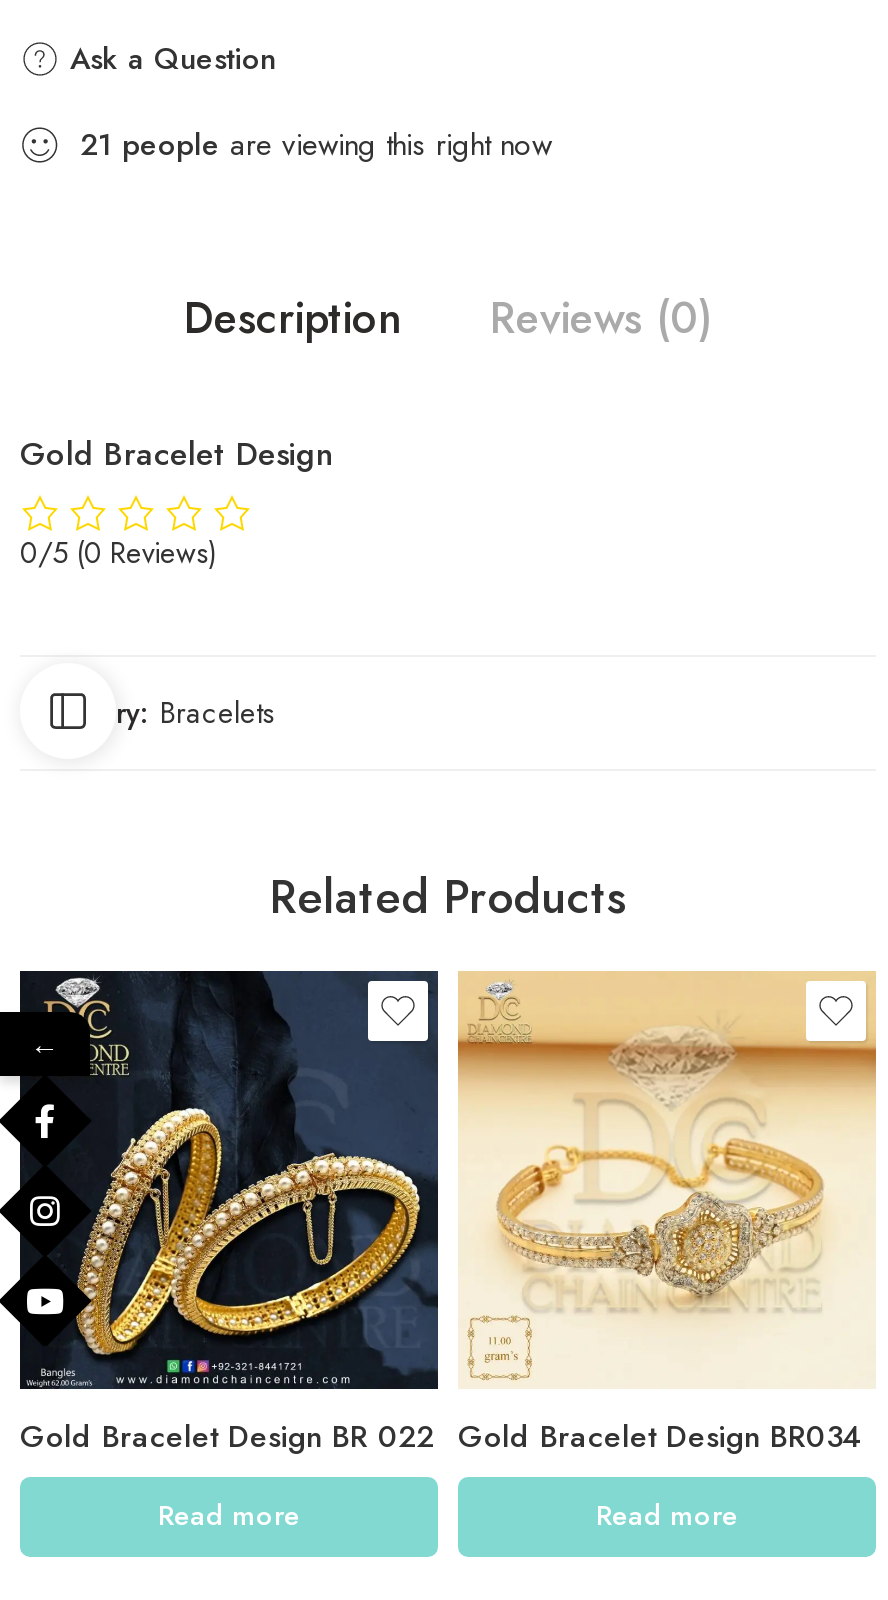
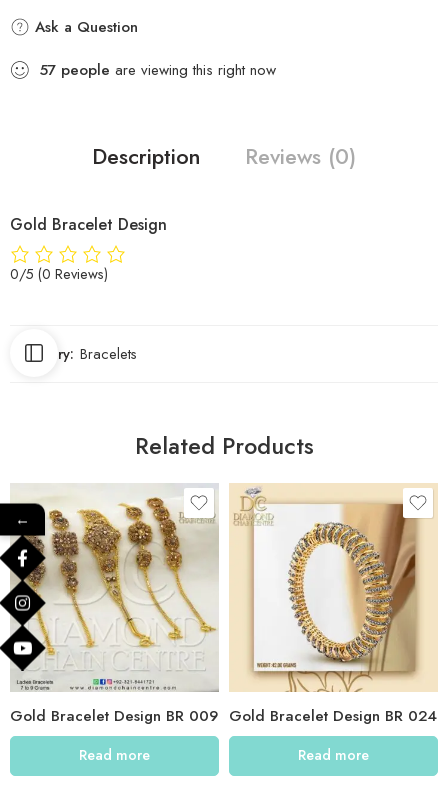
[80,123,552,167] 21 people are viewing this right now -> [40,59,276,81] 57 people are viewing this right now
[18,969,440,1459] [image] | Gold Bracelet Design BR 022 -> [10,483,219,727] [image] | Gold Bracelet Design BR 009
[458,973,876,1459] [image] | Gold Bracelet Design BR034 -> [229,485,437,727] [image] | Gold Bracelet Design BR 024

